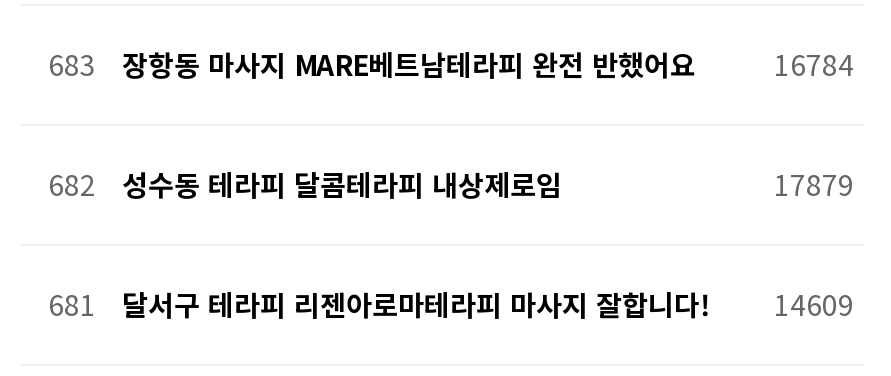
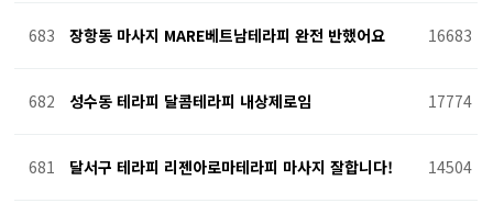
[48,45,854,85] 683 장항동 마사지 MARE베트남테라피 완전 반했어요 16784 -> [29,25,473,47] 683 장항동 마사지 MARE베트남테라피 완전 반했어요 16683
[774,165,854,205] 17879 -> [429,91,473,112] 17774
[48,285,854,325] 681 달서구 테라피 리젠아로마테라피 마사지 잘합니다! 14609 -> [29,156,473,178] 681 달서구 테라피 리젠아로마테라피 마사지 잘합니다! 14504

